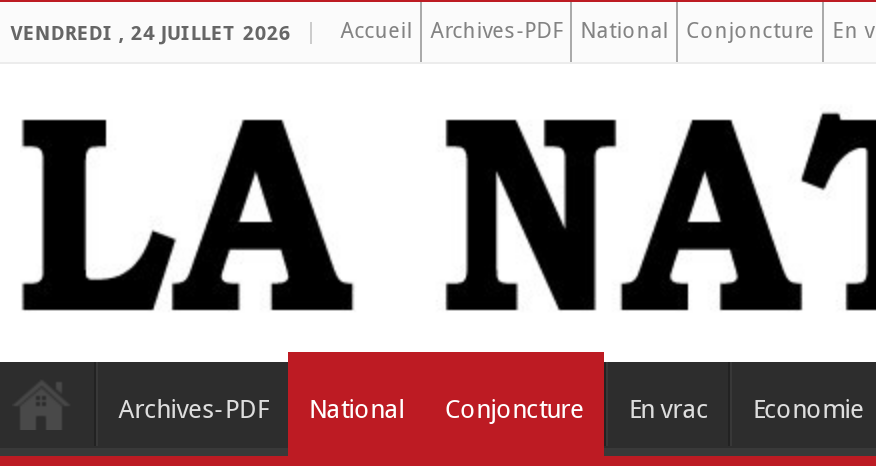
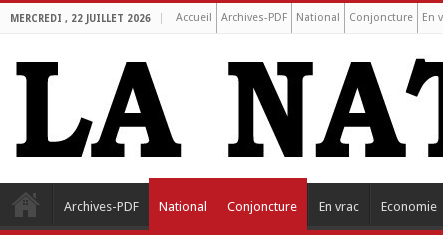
[10,22,290,44] VENDREDI , 24 JUILLET 2026 -> [10,13,151,24] MERCREDI , 22 JUILLET 2026

